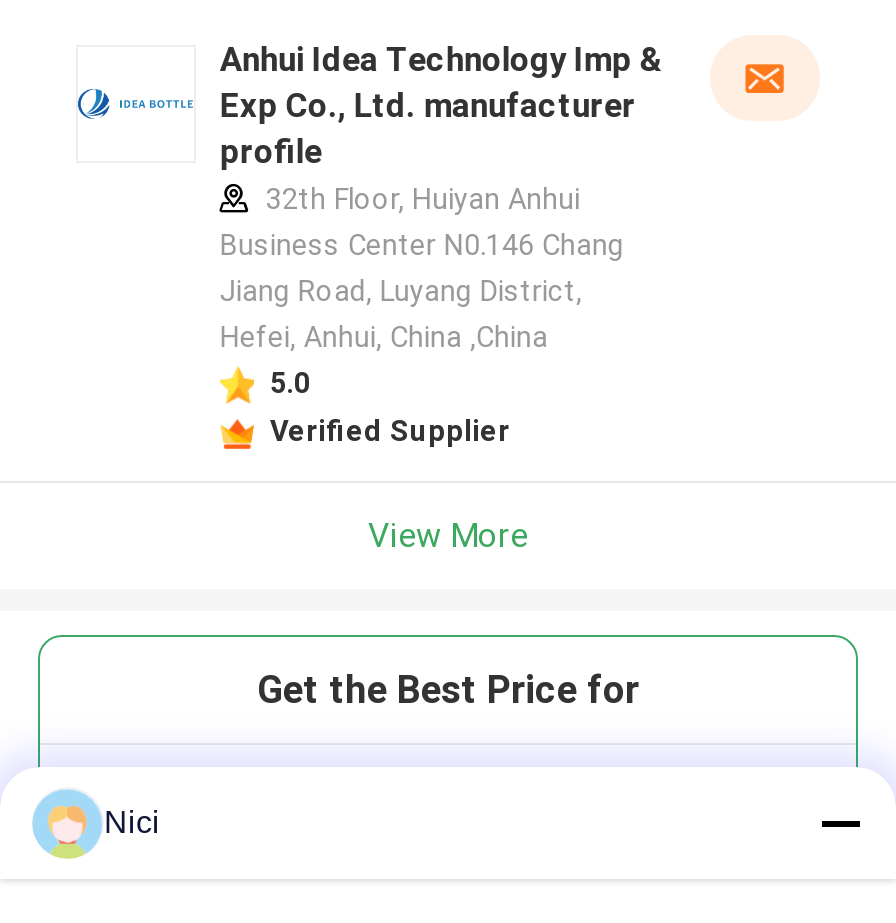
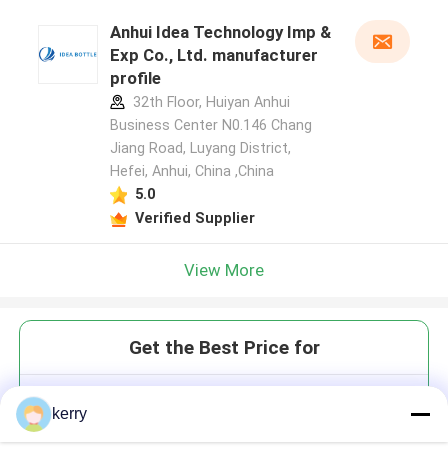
[104,805,160,839] Nici -> [52,405,87,422] kerry

